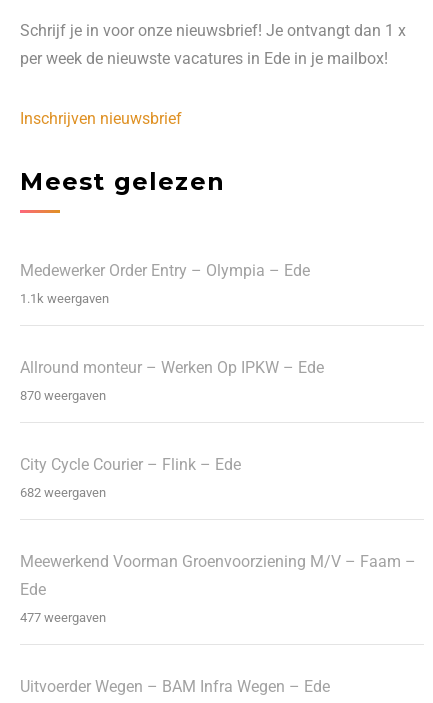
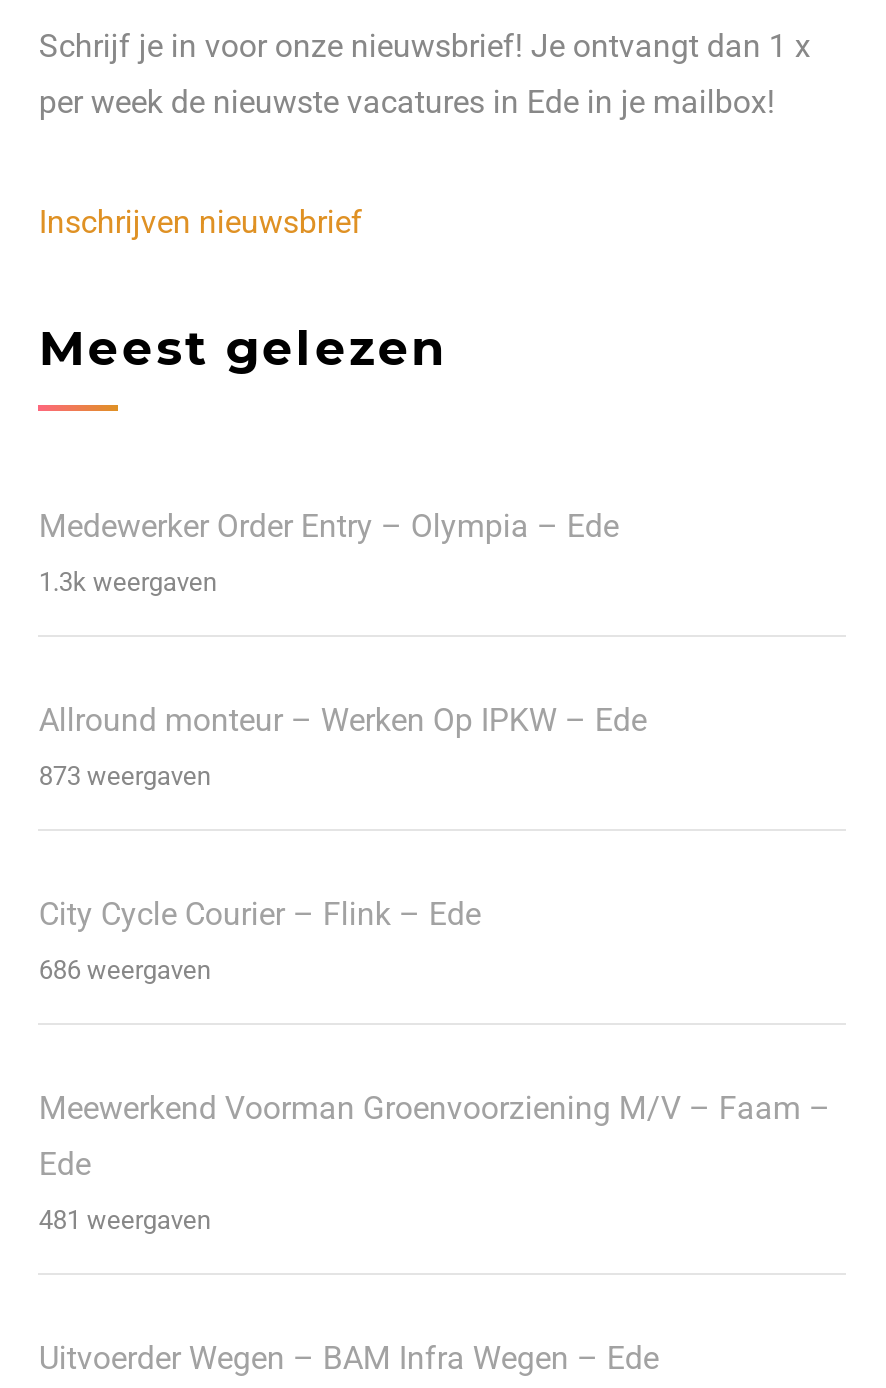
[20,291,109,306] 1.1k weergaven -> [39,567,217,597] 1.3k weergaven
[20,388,106,403] 870 weergaven -> [39,761,211,791] 873 weergaven
[20,485,106,500] 682 weergaven -> [39,955,211,985] 686 weergaven
[20,610,106,625] 477 weergaven -> [39,1205,211,1235] 481 weergaven

